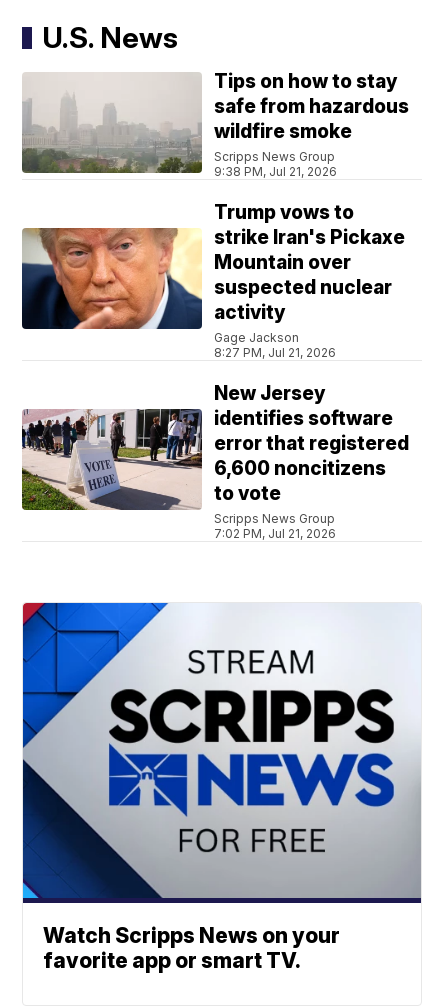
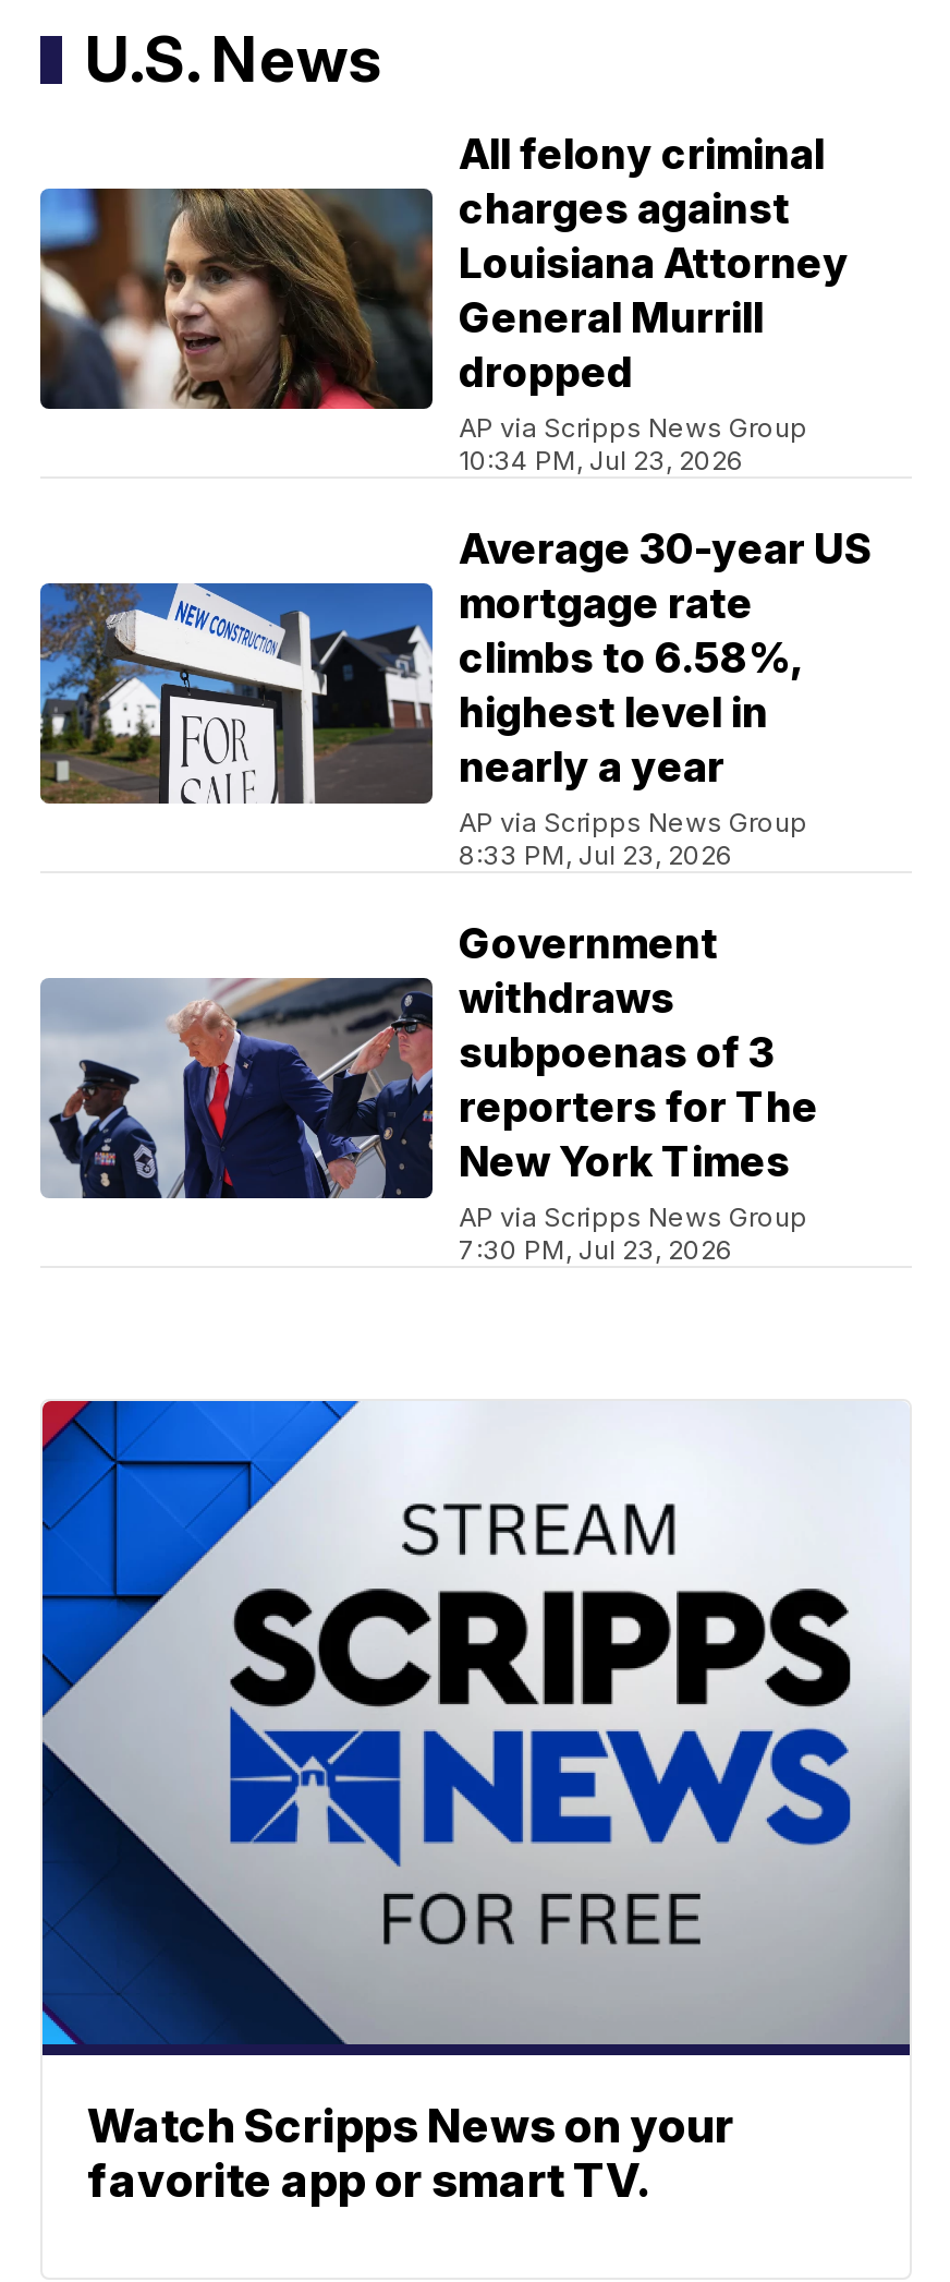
[22,70,409,179] [image] | Tips on how to stay | safe from hazardous | wildfire smoke | Scripps News Group | 9:38 PM, Jul 21, 2026 -> [40,131,849,478] [image] | All felony criminal | charges against | Louisiana Attorney | General Murrill | dropped | AP via Scripps News Group | 10:34 PM, Jul 23, 2026
[21,201,405,360] [image] | Trump vows to | strike Iran's Pickaxe | Mountain over | suspected nuclear | activity | Gage Jackson | 8:27 PM, Jul 21, 2026 -> [38,526,873,872] [image] | Average 30-year US | mortgage rate | climbs to 6.58%, | highest level in | nearly a year | AP via Scripps News Group | 8:33 PM, Jul 23, 2026
[21,382,409,541] [image] | New Jersey | identifies software | error that registered | 6,600 noncitizens | to vote | Scripps News Group | 7:02 PM, Jul 21, 2026 -> [40,920,818,1267] [image] | Government | withdraws | subpoenas of 3 | reporters for The | New York Times | AP via Scripps News Group | 7:30 PM, Jul 23, 2026

